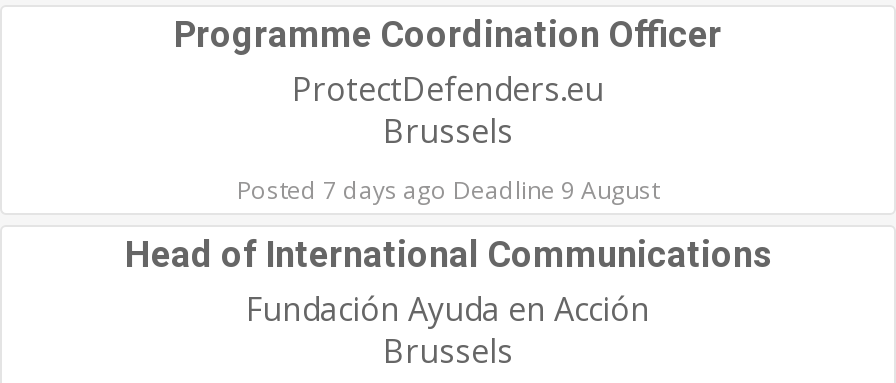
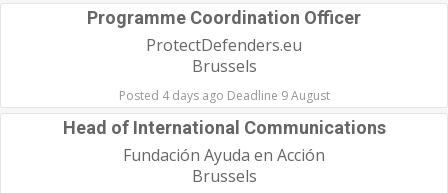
[237,173,659,207] Posted 7 days ago Deadline 9 August -> [118,87,329,104] Posted 4 days ago Deadline 9 August

